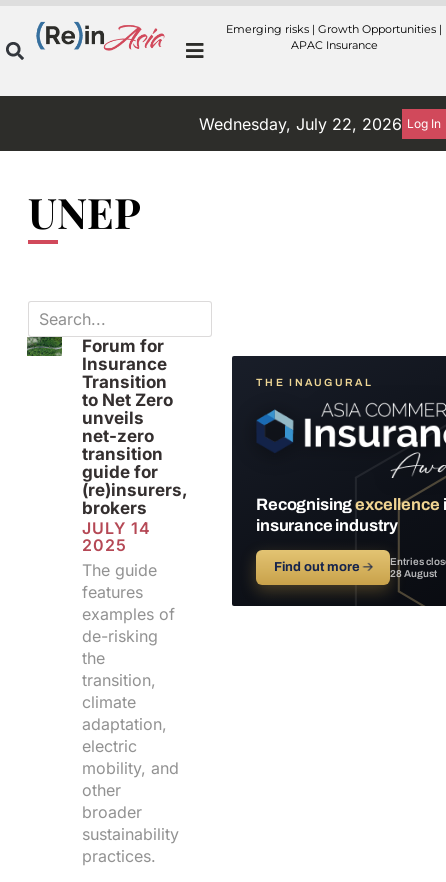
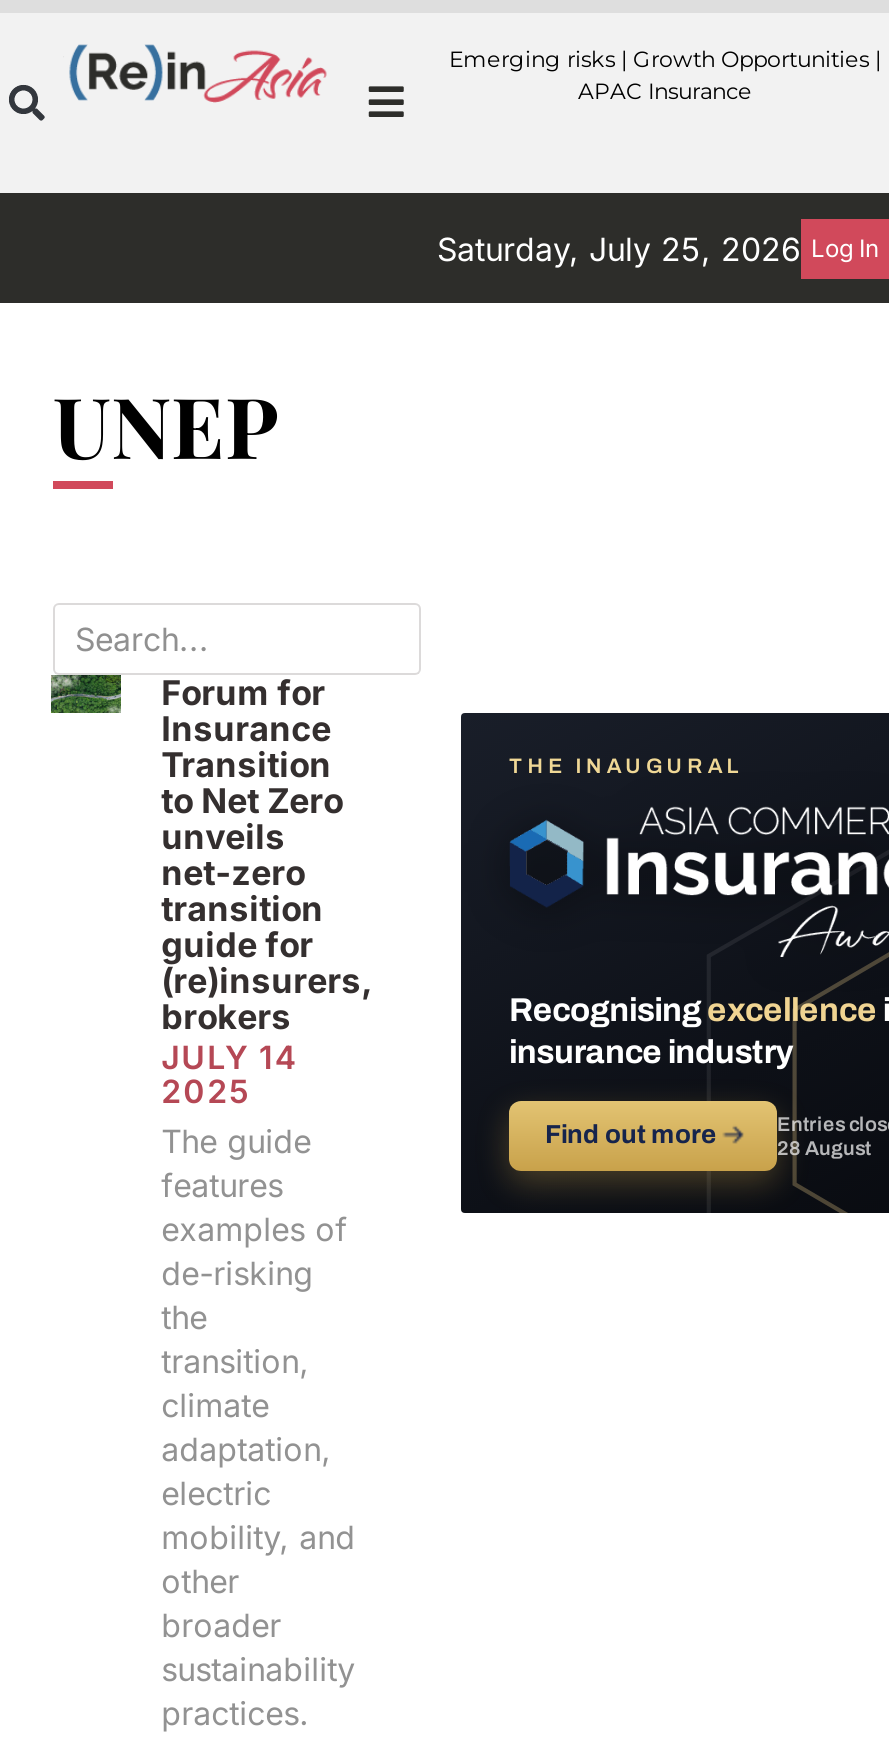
[199,114,441,134] Wednesday, July 22, 2026 Log In -> [437,229,879,269] Saturday, July 25, 2026 Log In

